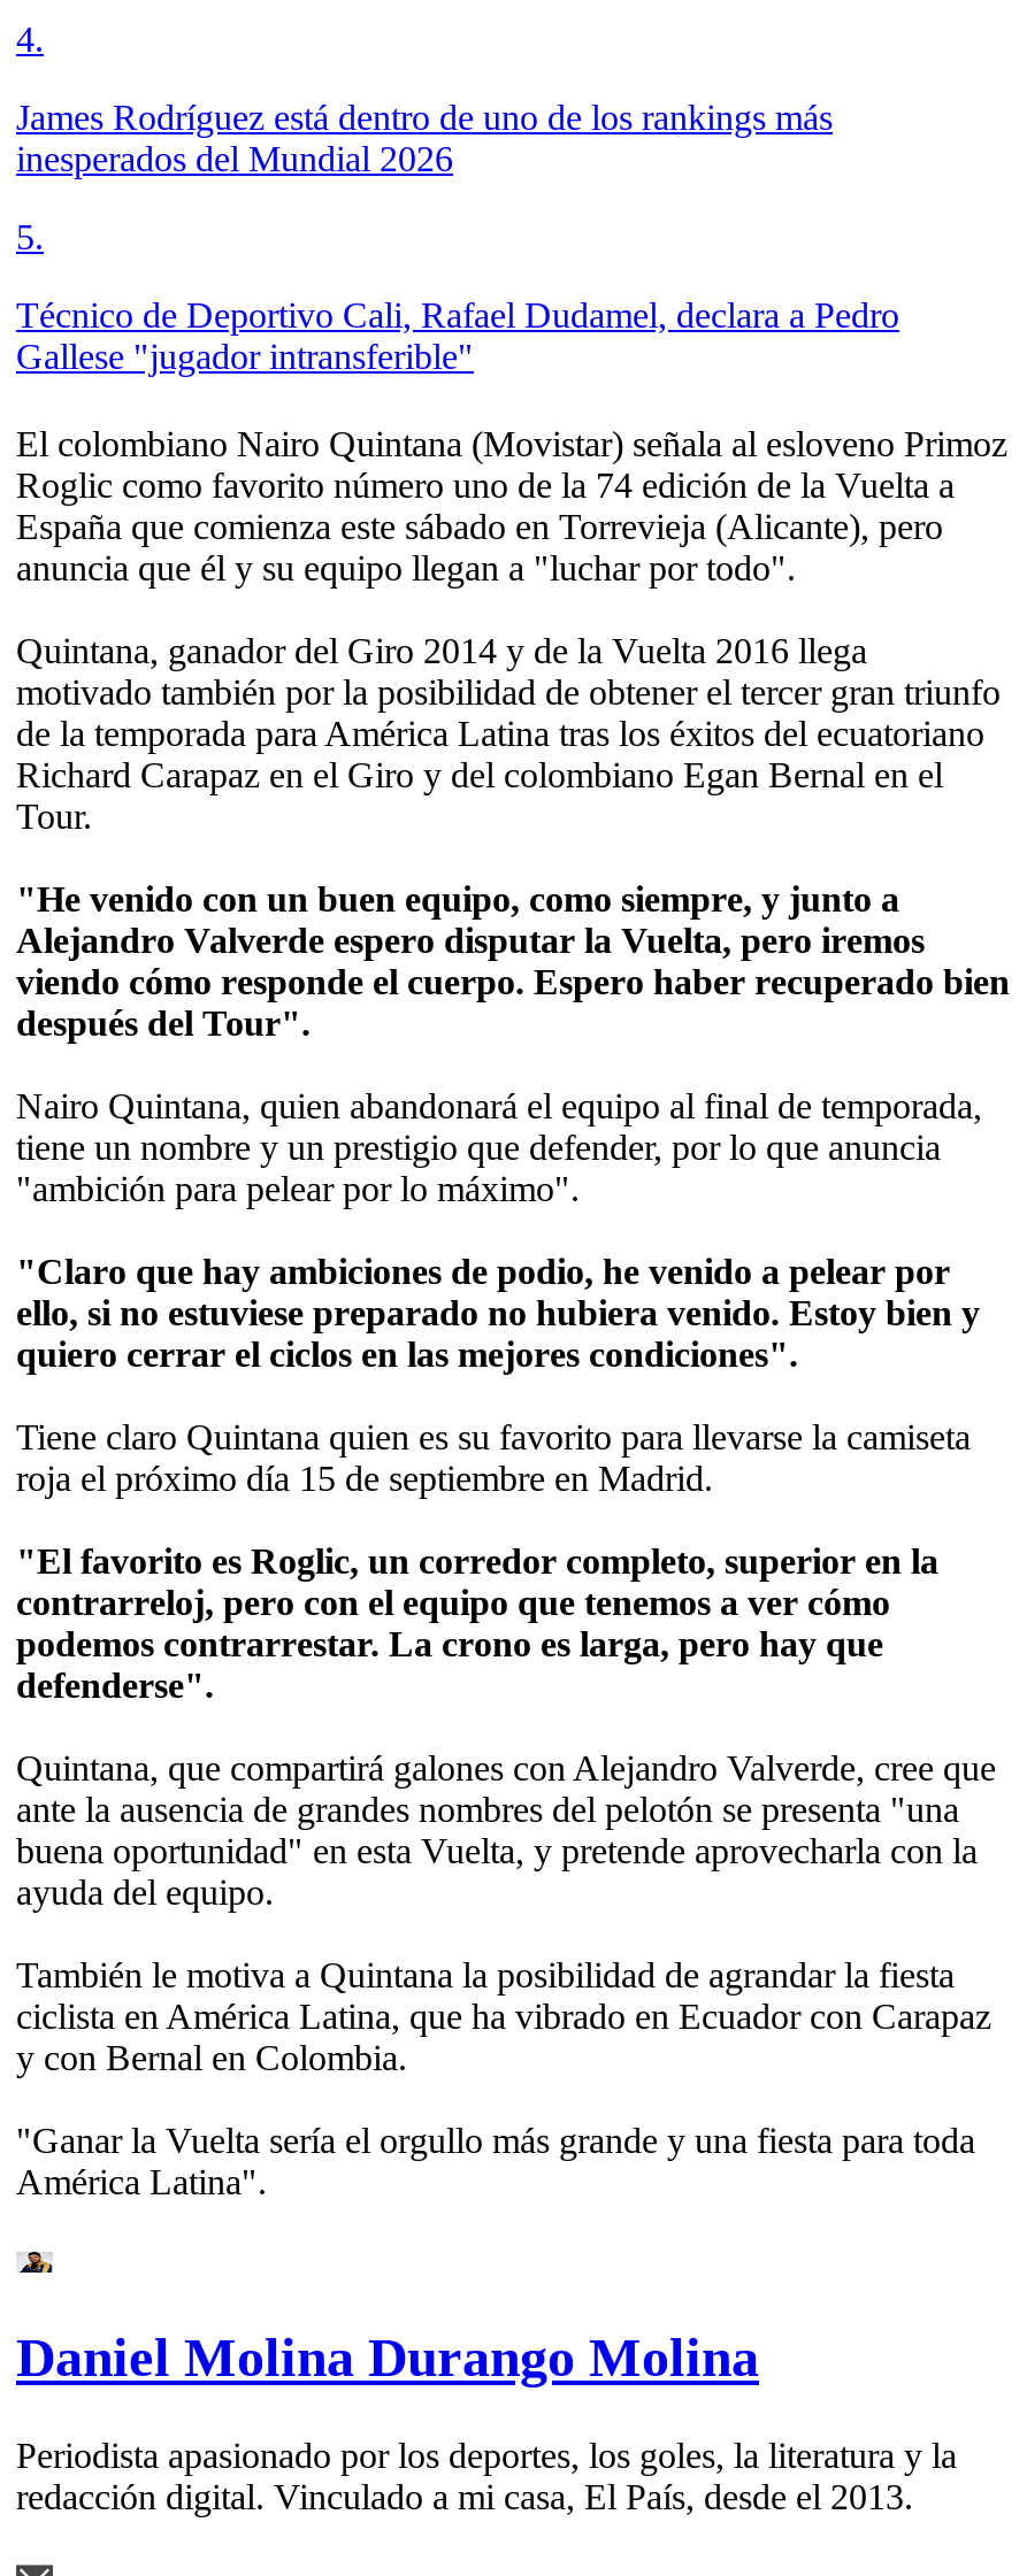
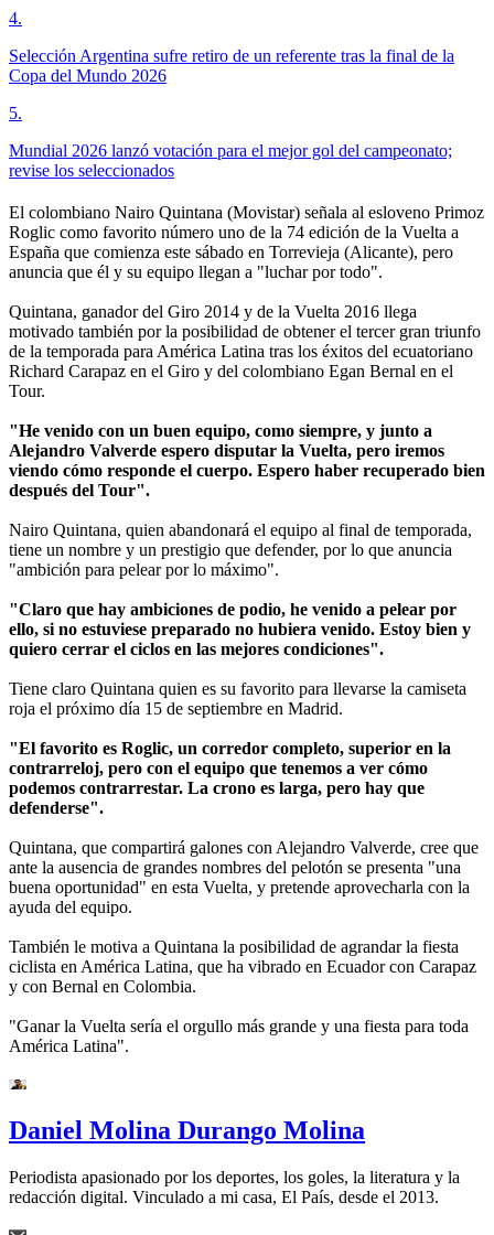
[16,98,833,178] James Rodríguez está dentro de uno de los rankings más | inesperados del Mundial 2026 -> [9,46,454,85] Selección Argentina sufre retiro de un referente tras la final de la | Copa del Mundo 2026
[16,296,899,376] Técnico de Deportivo Cali, Rafael Dudamel, declara a Pedro | Gallese "jugador intransferible" -> [9,141,452,180] Mundial 2026 lanzó votación para el mejor gol del campeonato; | revise los seleccionados

